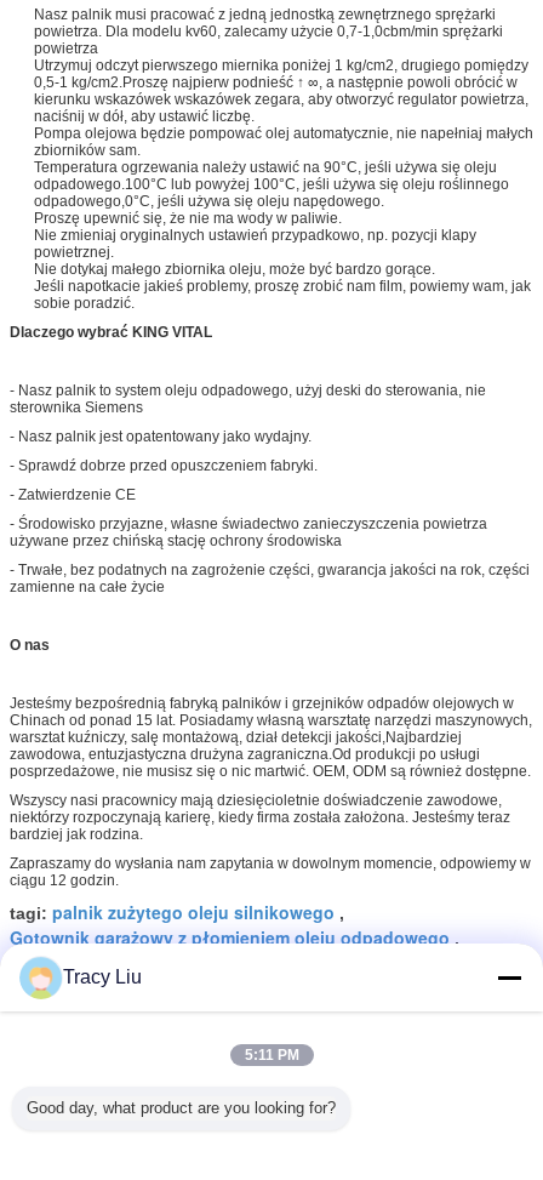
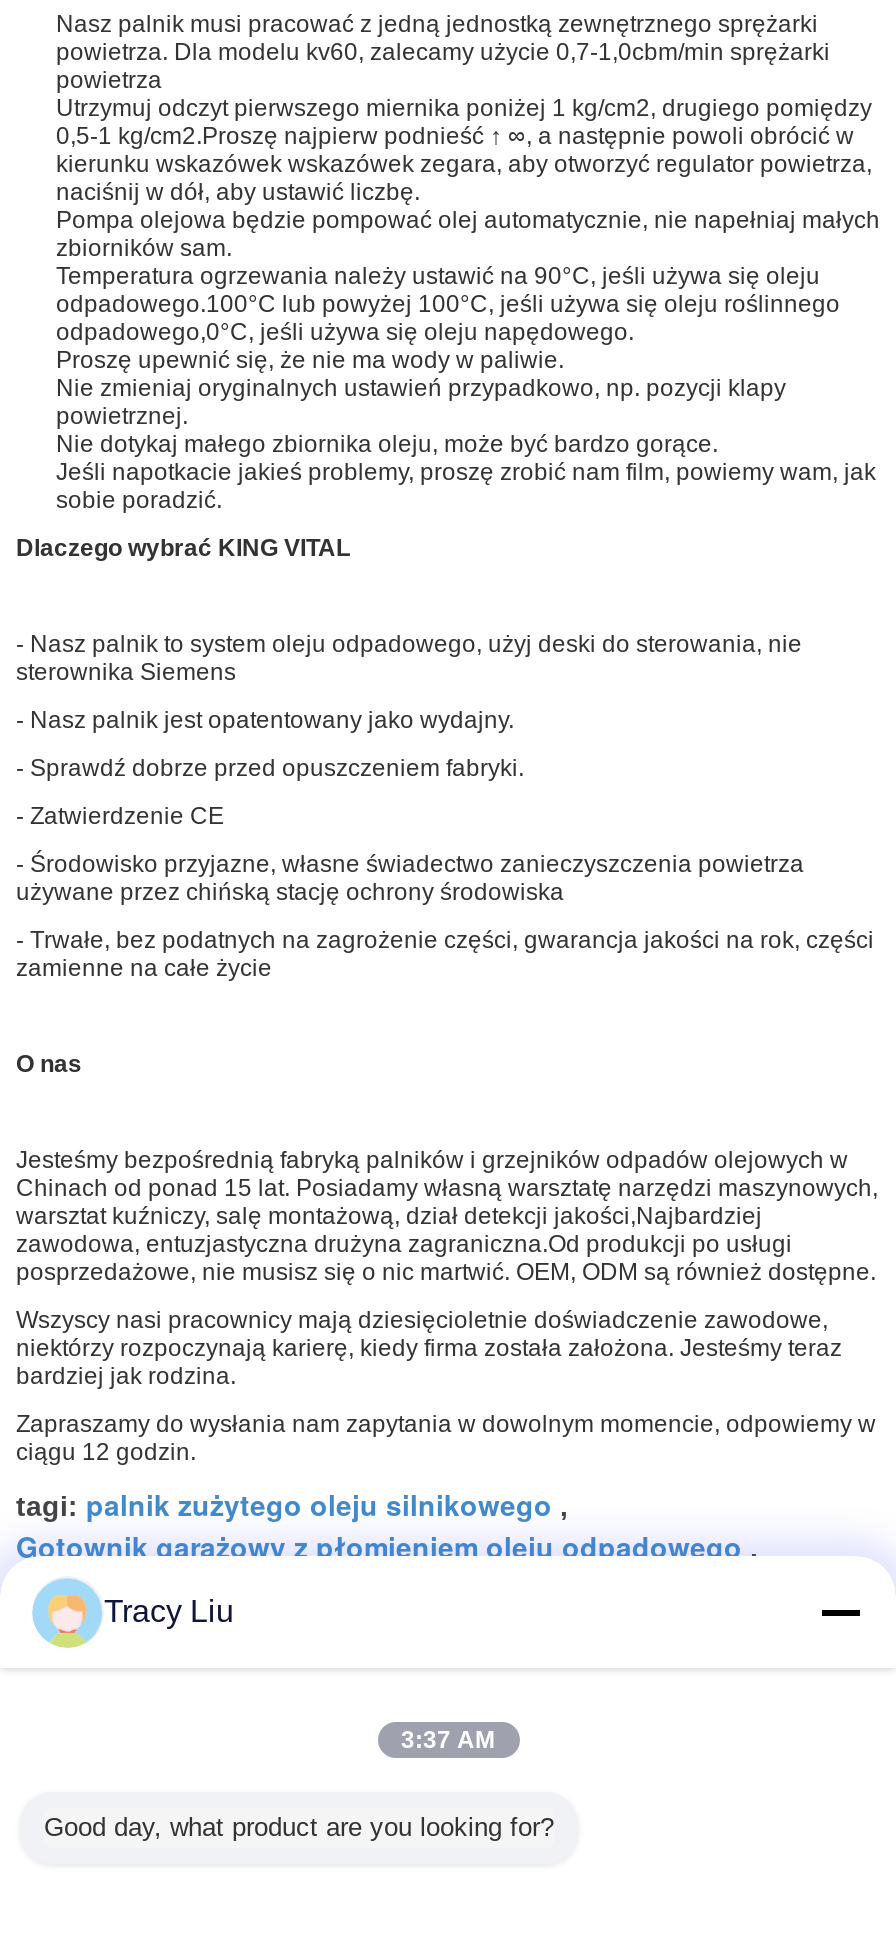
[244,1047,299,1064] 5:11 PM -> [401,1726,495,1754] 3:37 AM

